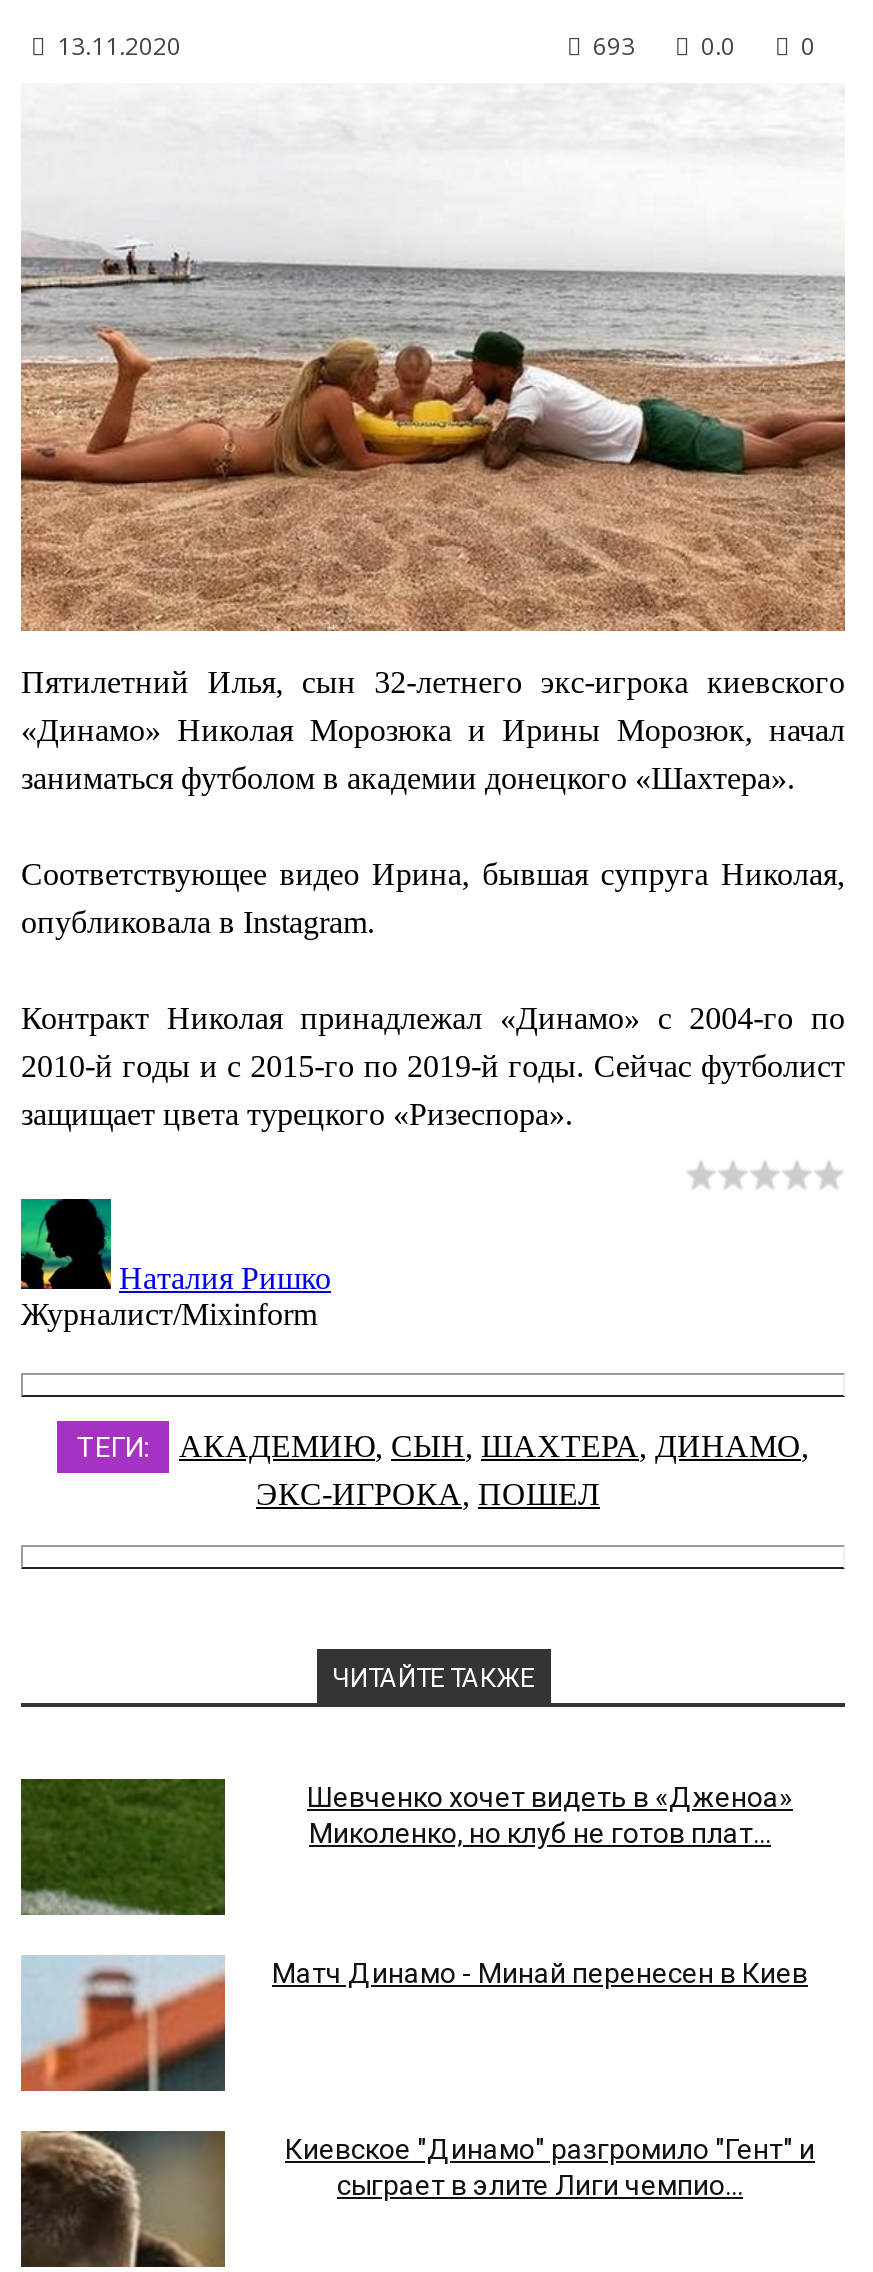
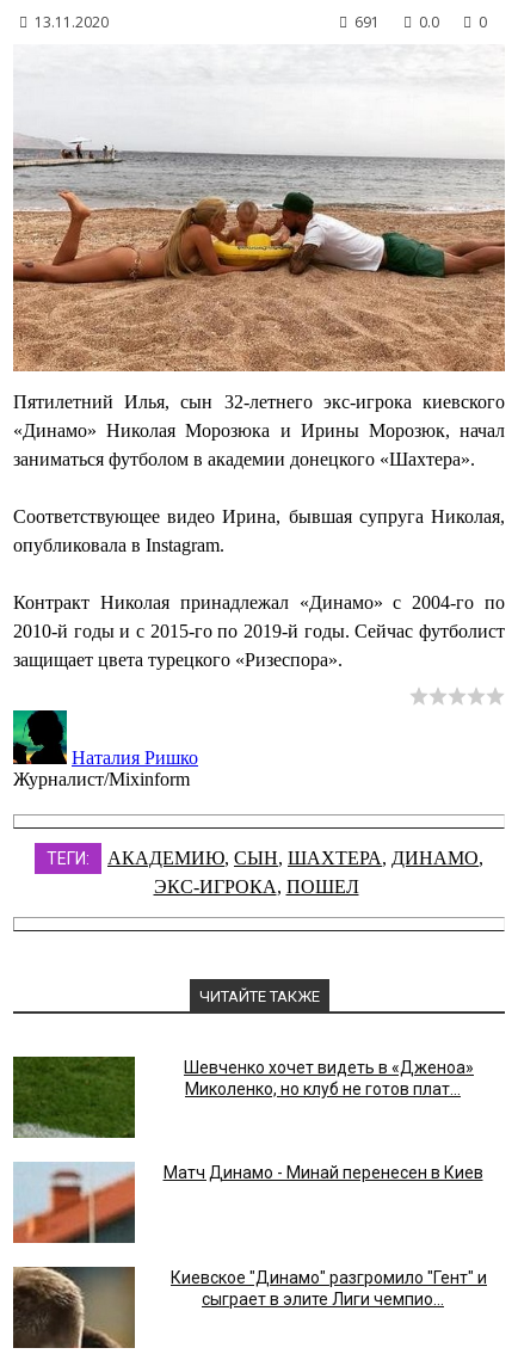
[587,29,815,63] 693 0.0 0 -> [351,12,487,32] 691 0.0 0

